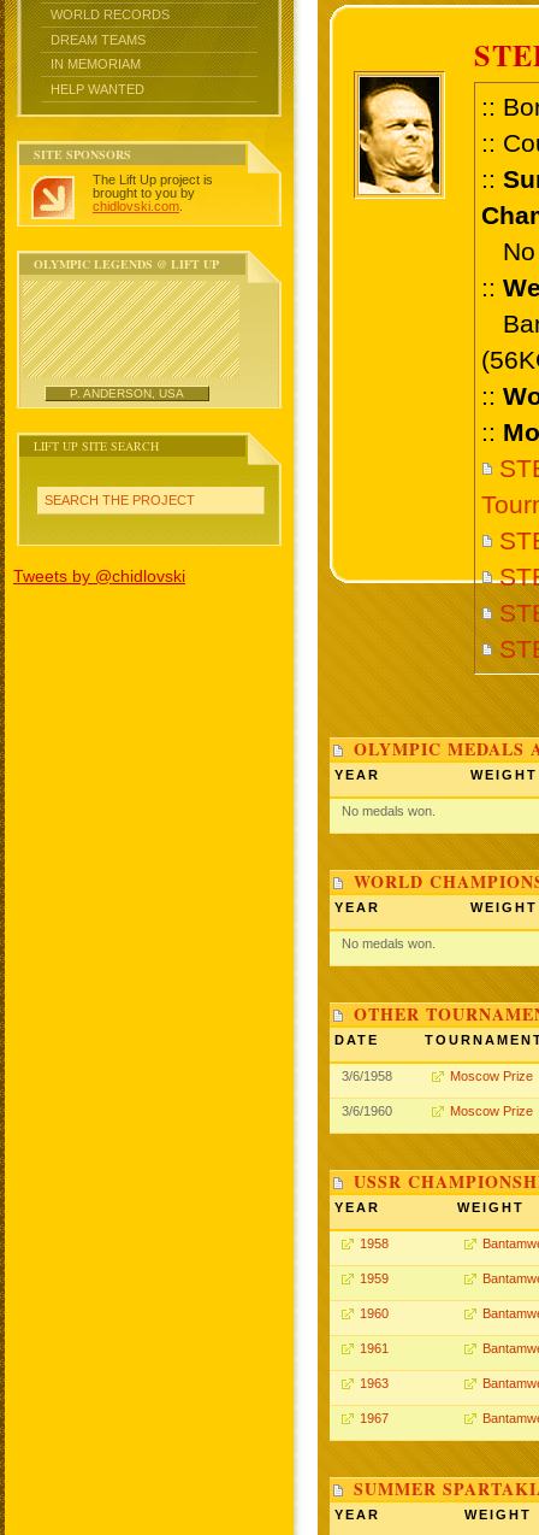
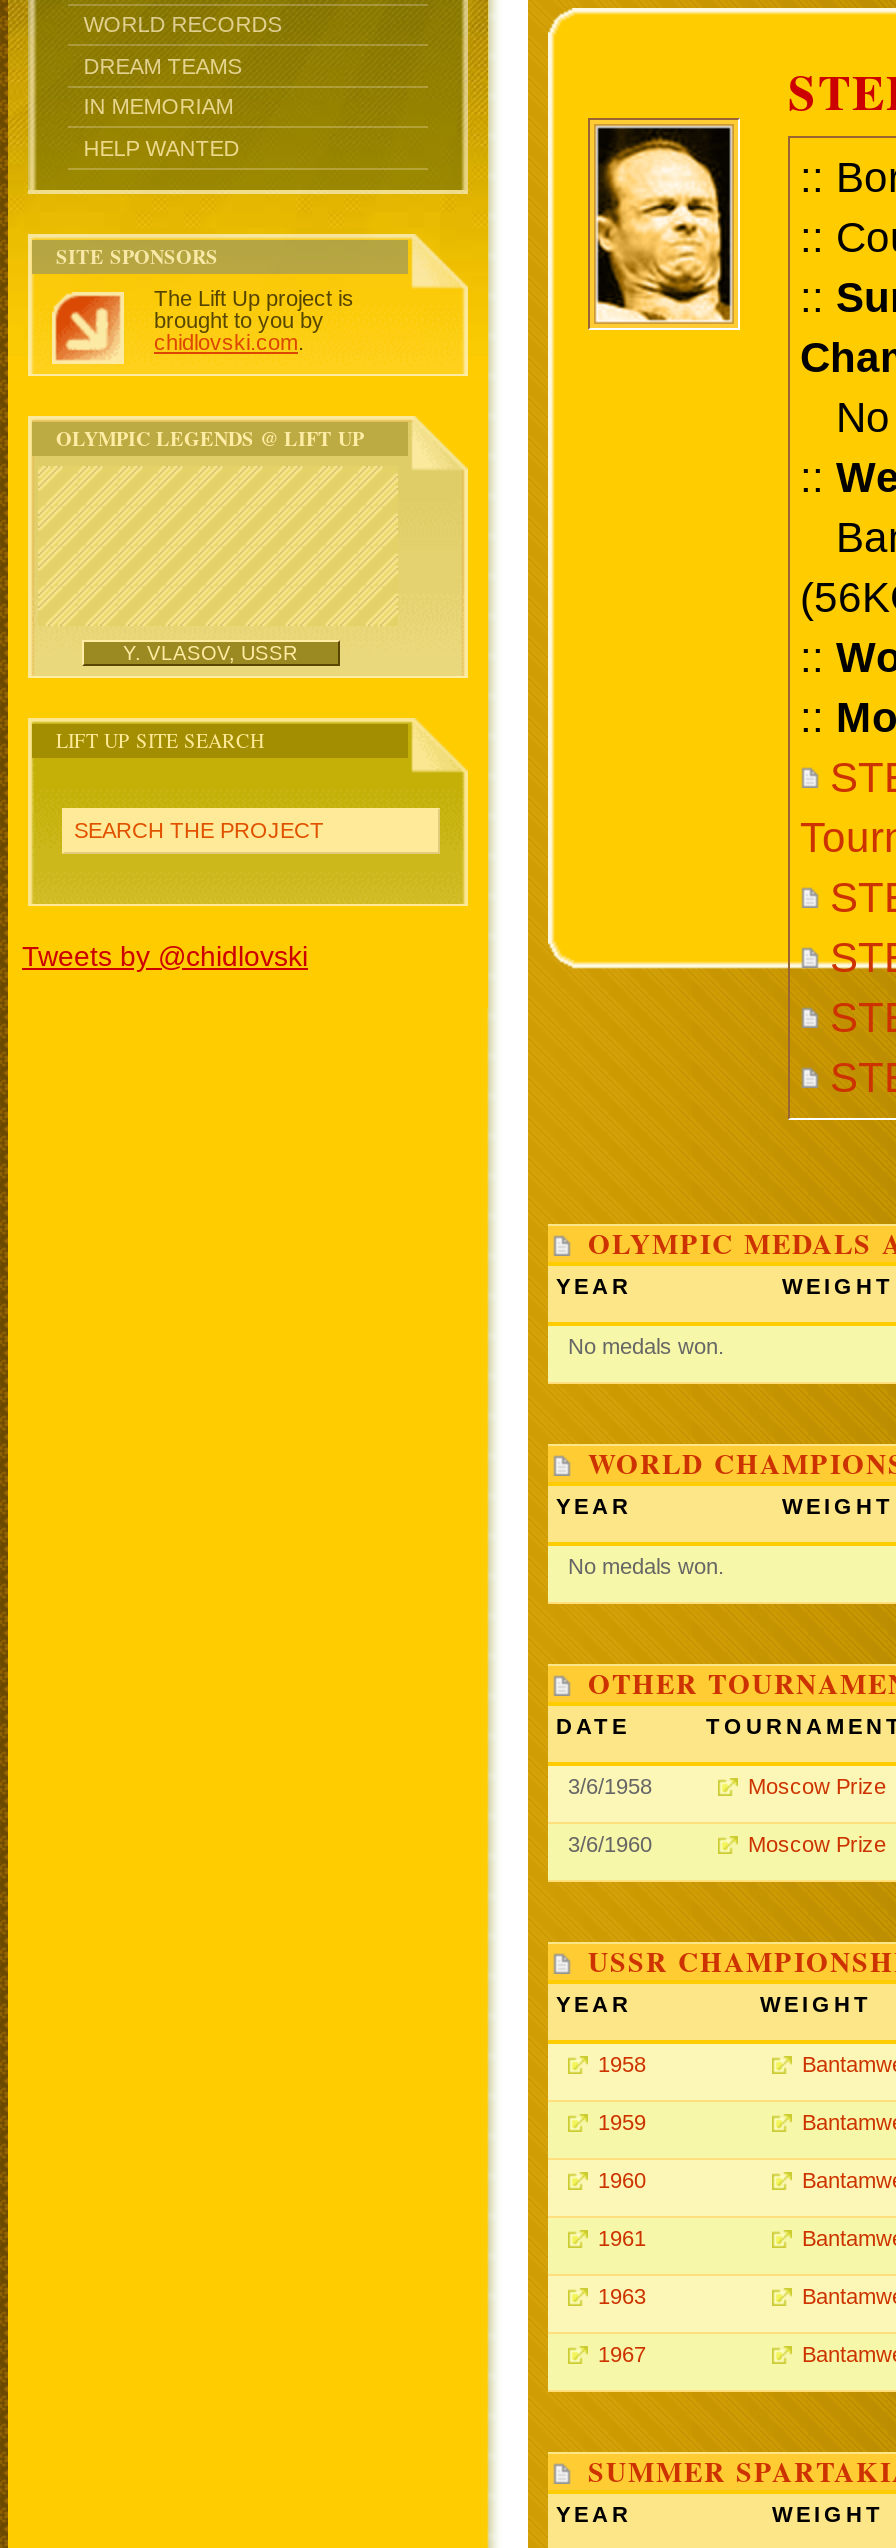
[69,386,183,399] P. ANDERSON, USA -> [123,641,297,663] Y. VLASOV, USSR

